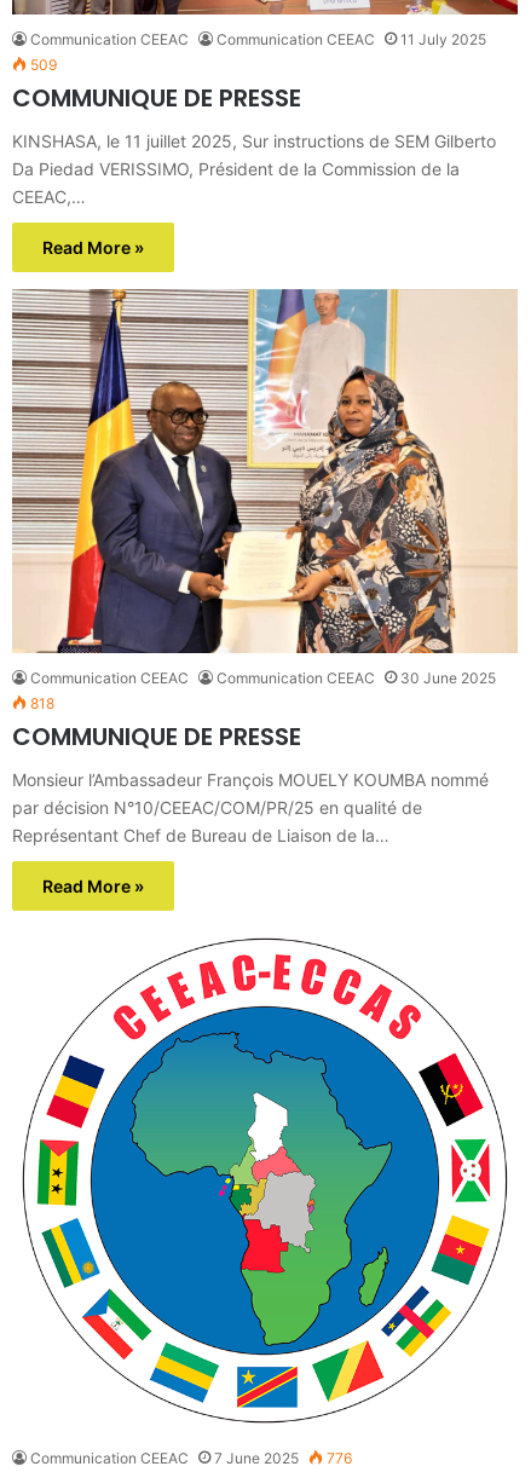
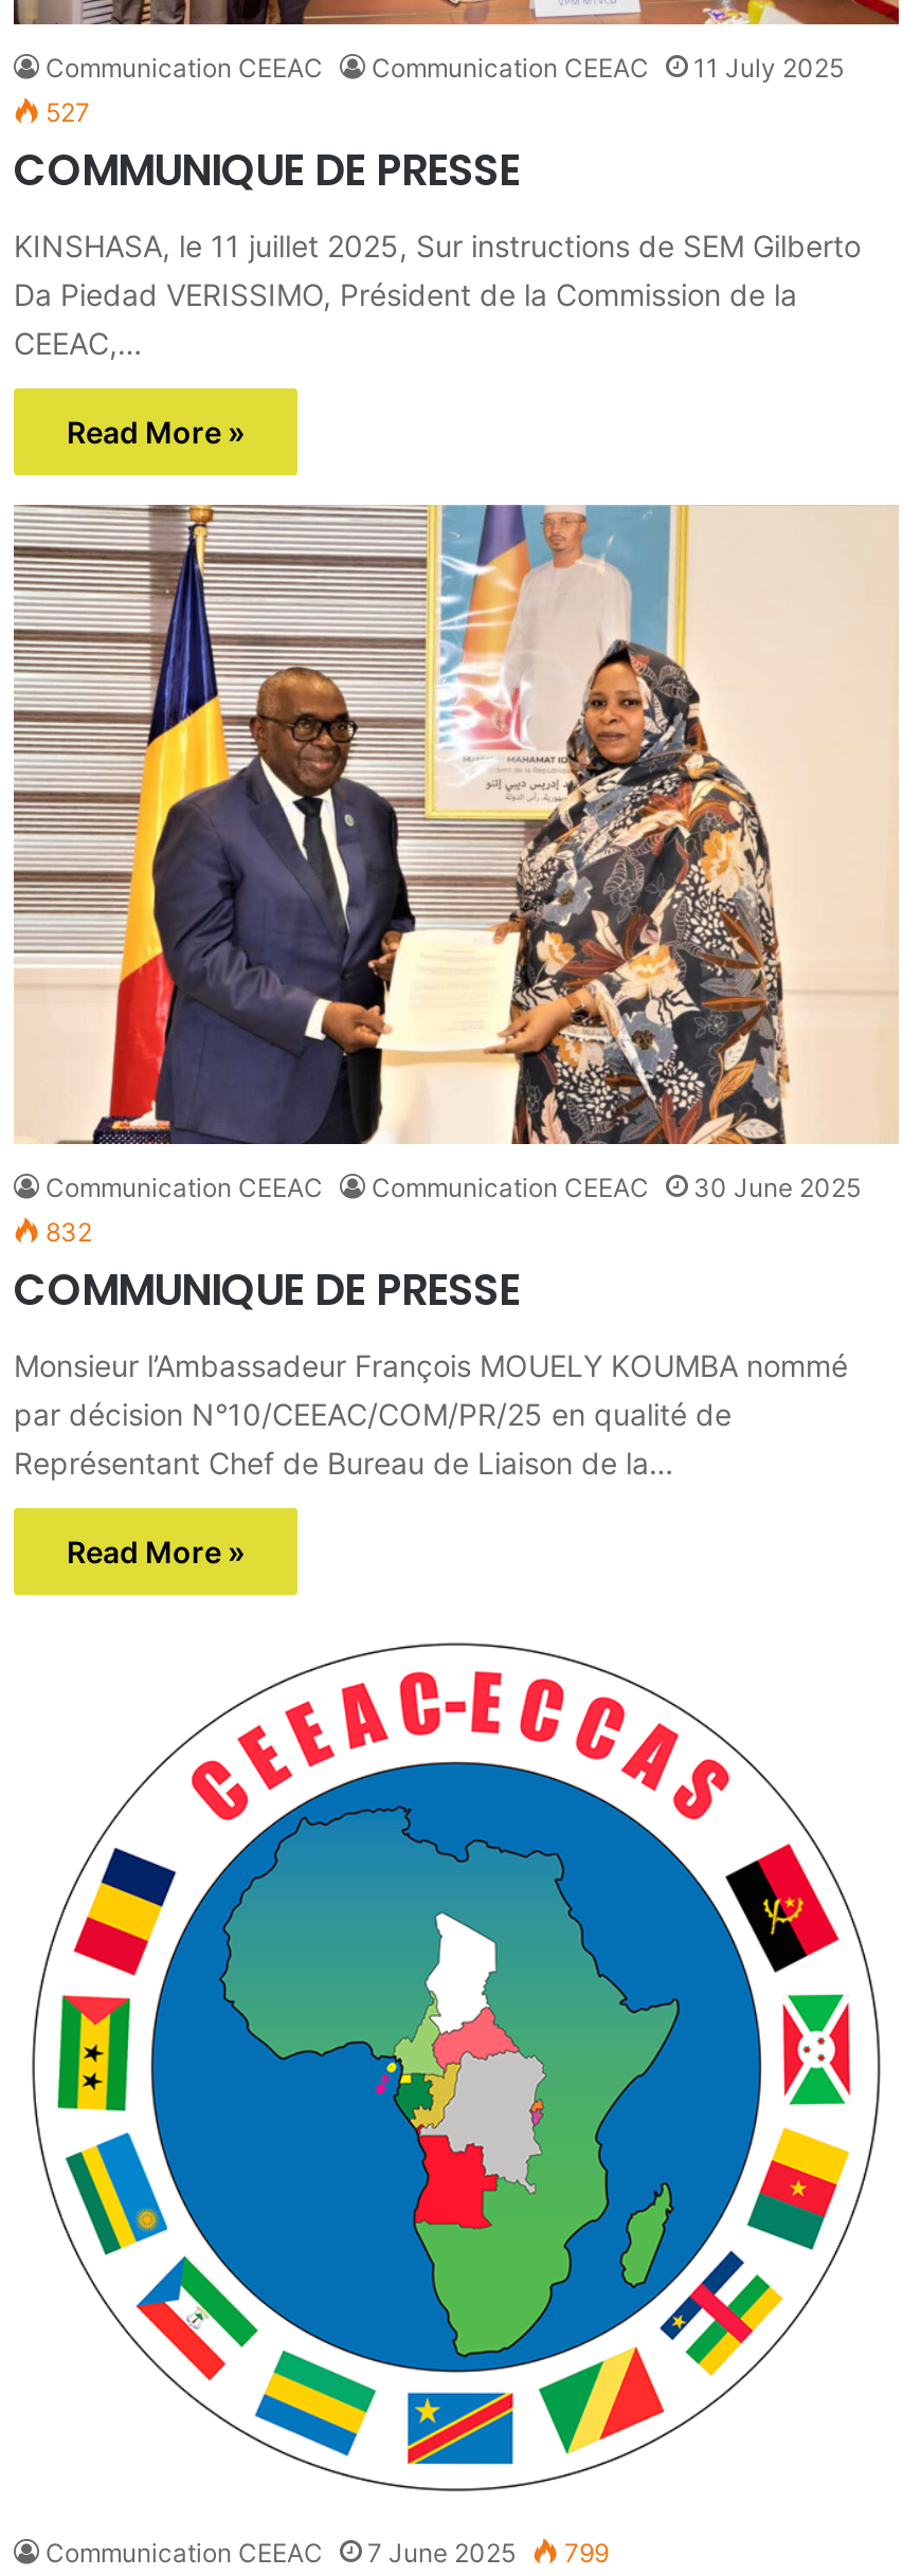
[27,55,57,74] 509 -> [39,97,90,129] 527
[27,695,54,713] 818 -> [39,1216,92,1248] 832
[30,1449,352,1468] Communication CEEAC 7 June 2025 776 -> [46,2537,609,2569] Communication CEEAC 7 June 2025 799

